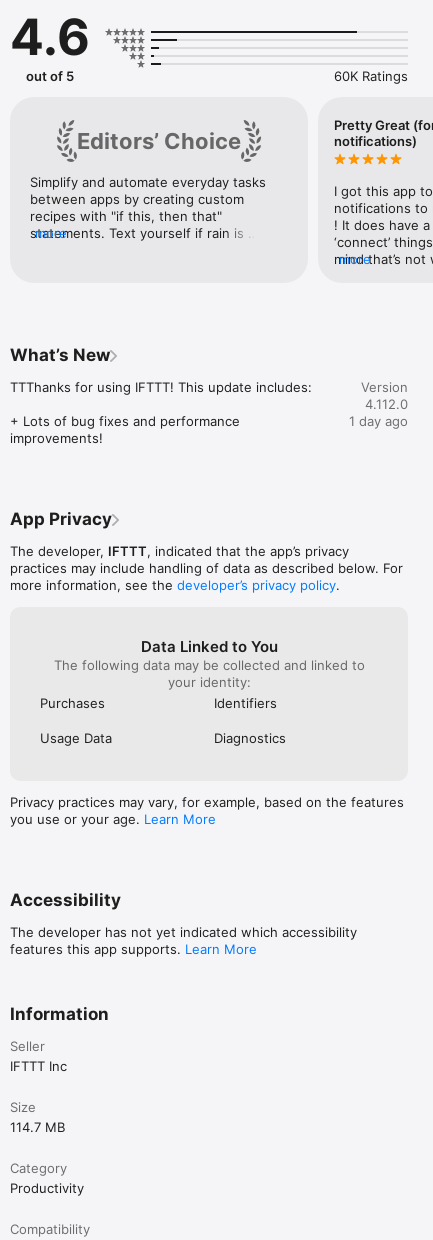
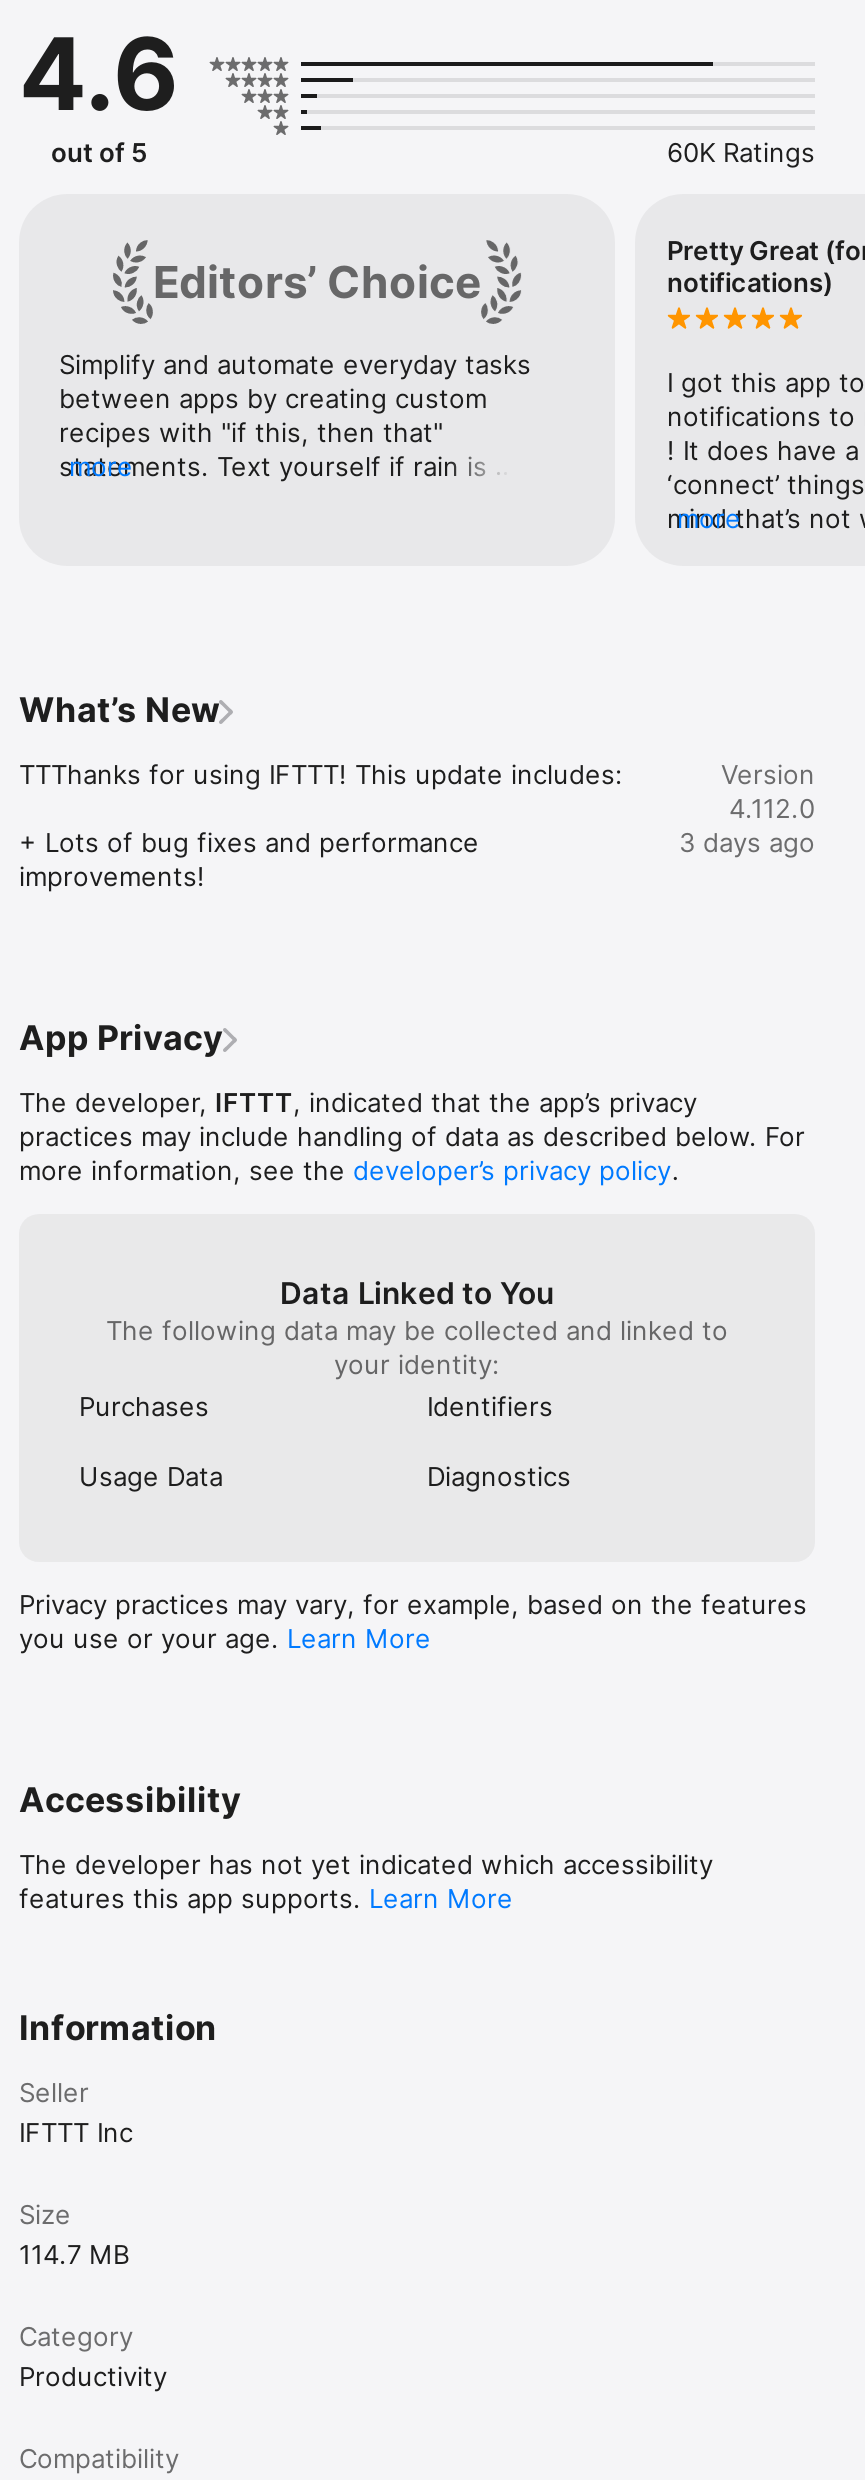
[349,413,408,429] 1 day ago -> [679,826,815,858] 3 days ago

